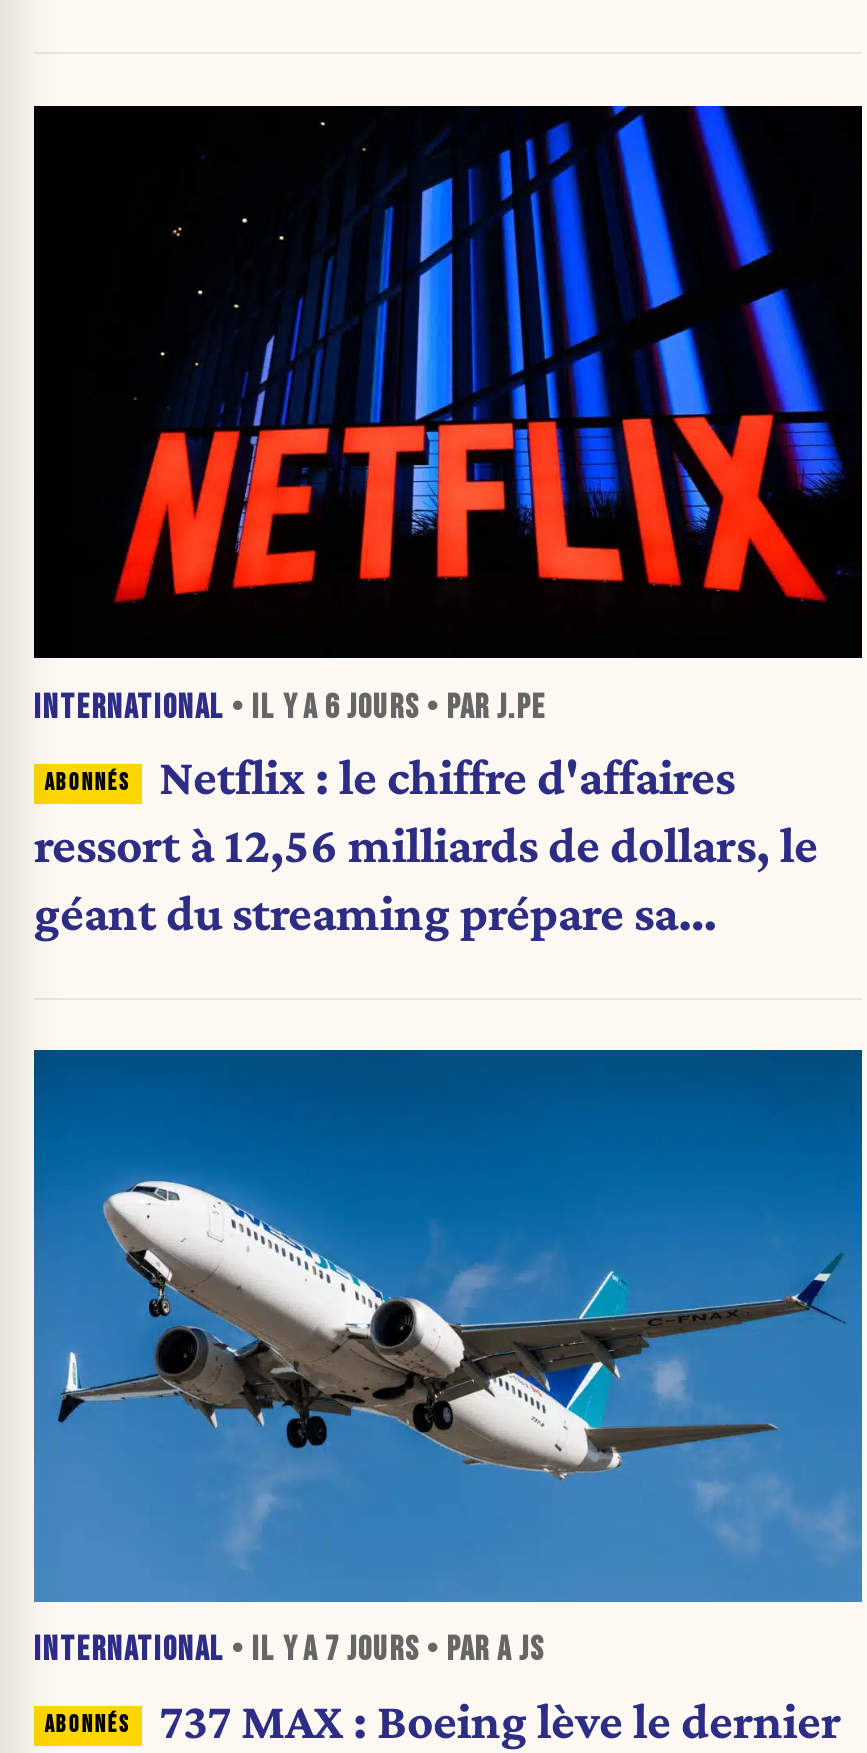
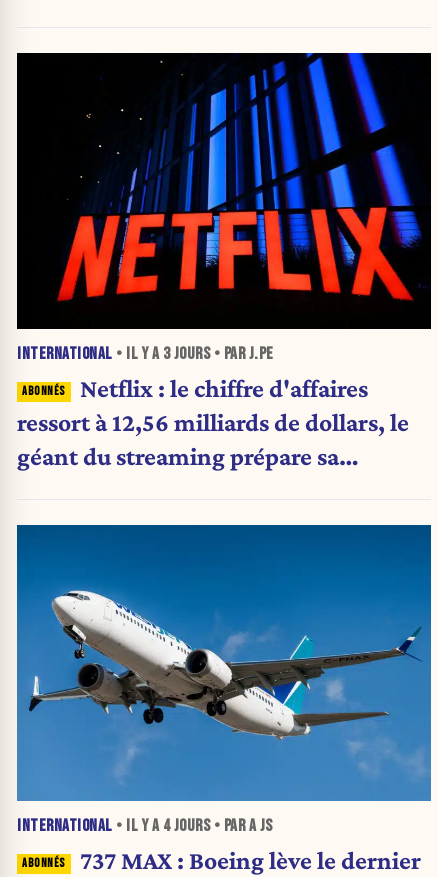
[34,688,547,728] INTERNATIONAL • IL Y A 6 JOURS • PAR J.PE -> [17,344,273,364] INTERNATIONAL • IL Y A 3 JOURS • PAR J.PE
[34,1631,545,1671] INTERNATIONAL • IL Y A 7 JOURS • PAR A JS -> [17,816,272,836] INTERNATIONAL • IL Y A 4 JOURS • PAR A JS

